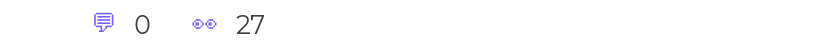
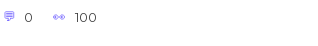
[236,9,264,39] 27 -> [75,10,97,25] 100

